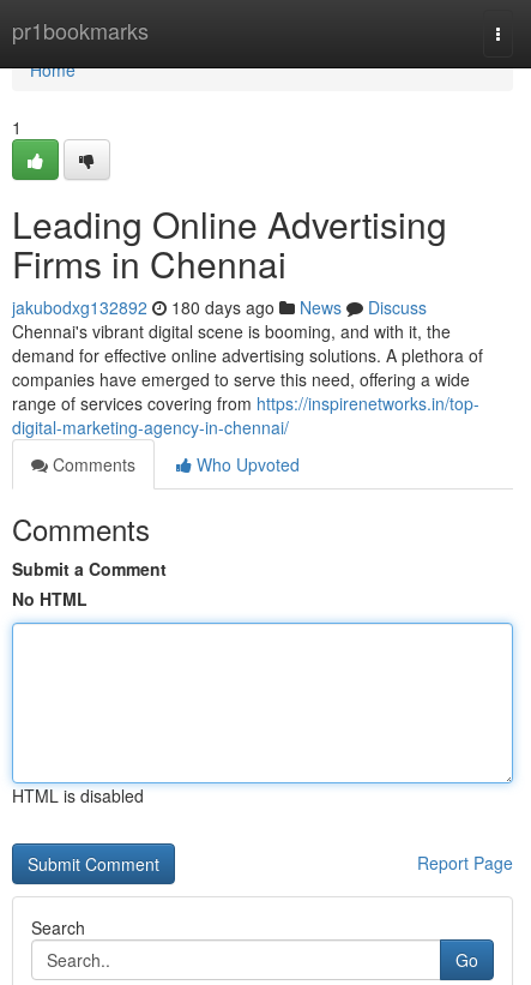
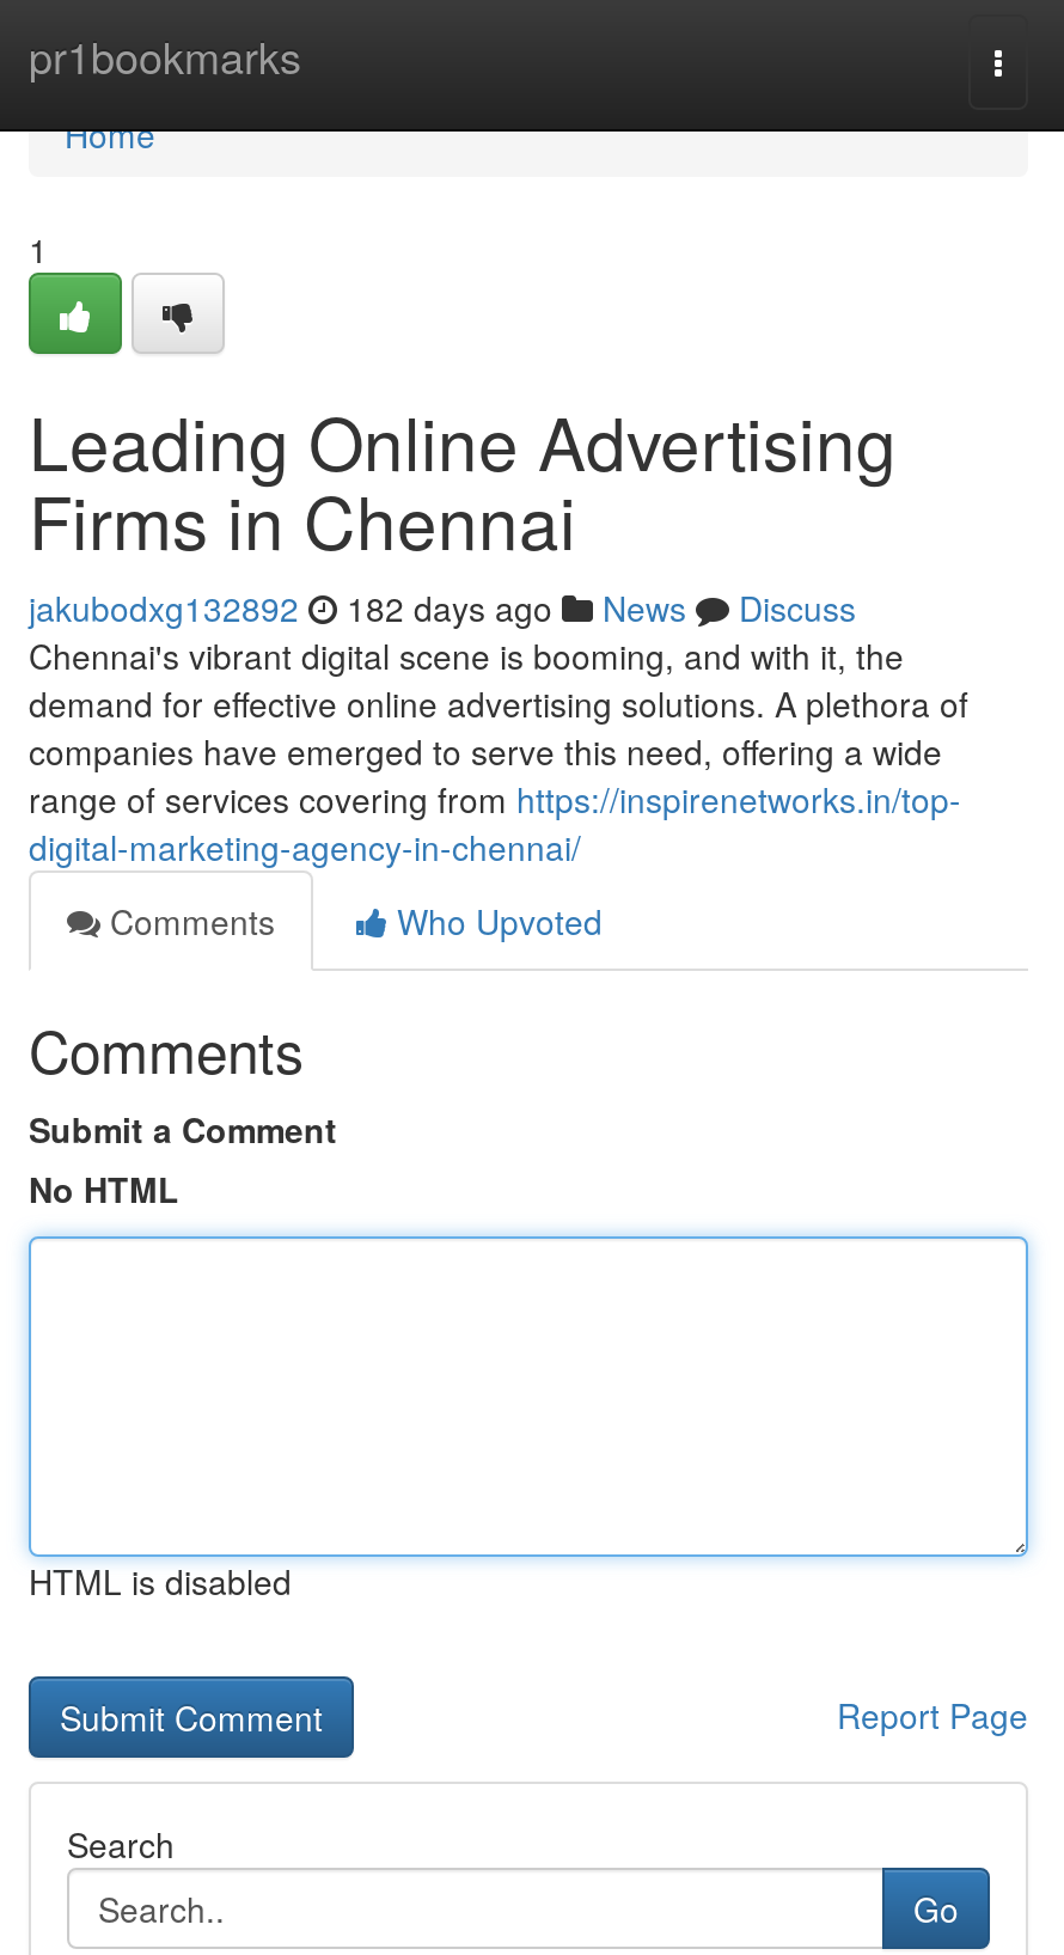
[12,295,427,319] jakubodxg132892 180 days ago News Discuss -> [29,584,856,631] jakubodxg132892 182 days ago News Discuss

